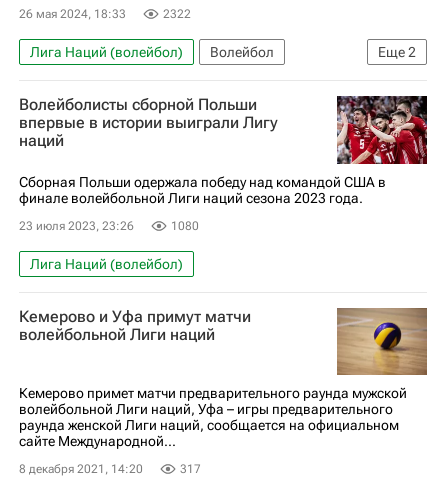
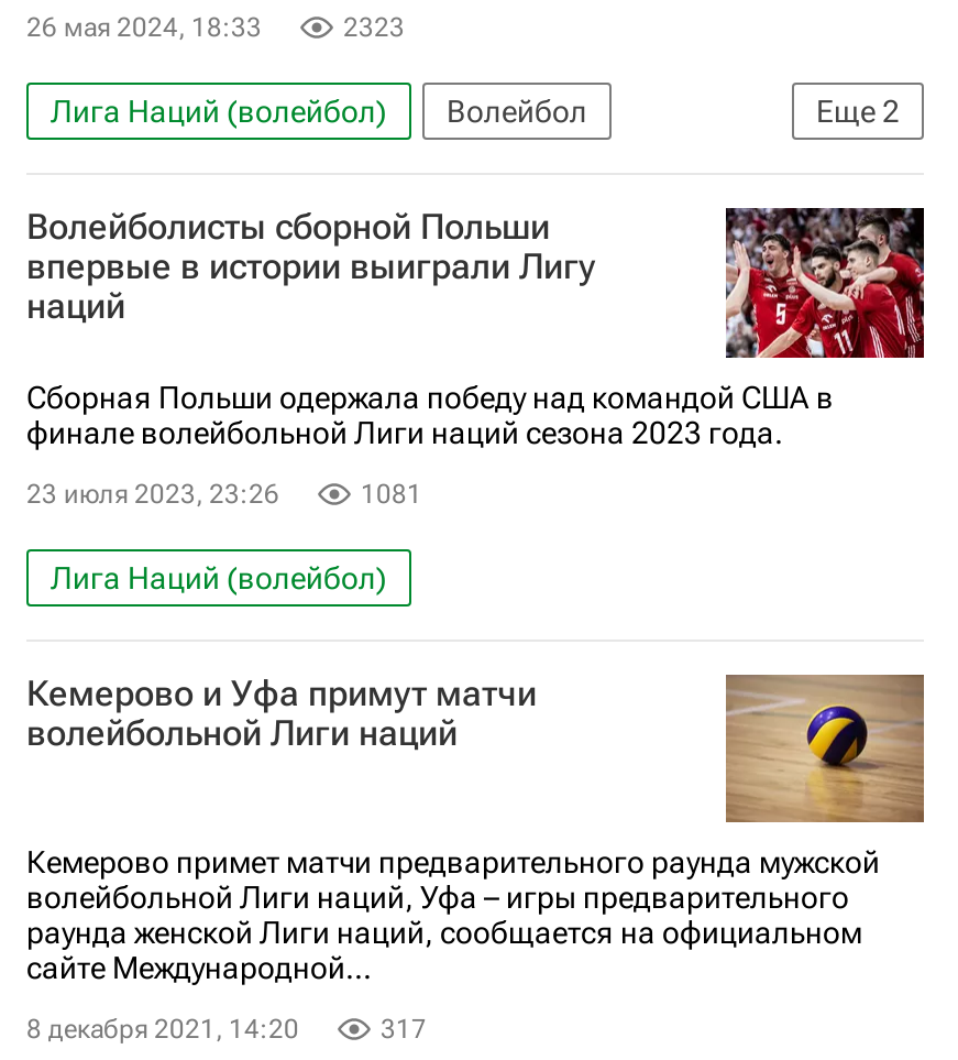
[163,7,191,21] 2322 -> [343,12,405,43] 2323
[171,218,199,232] 1080 -> [361,478,422,509] 1081

